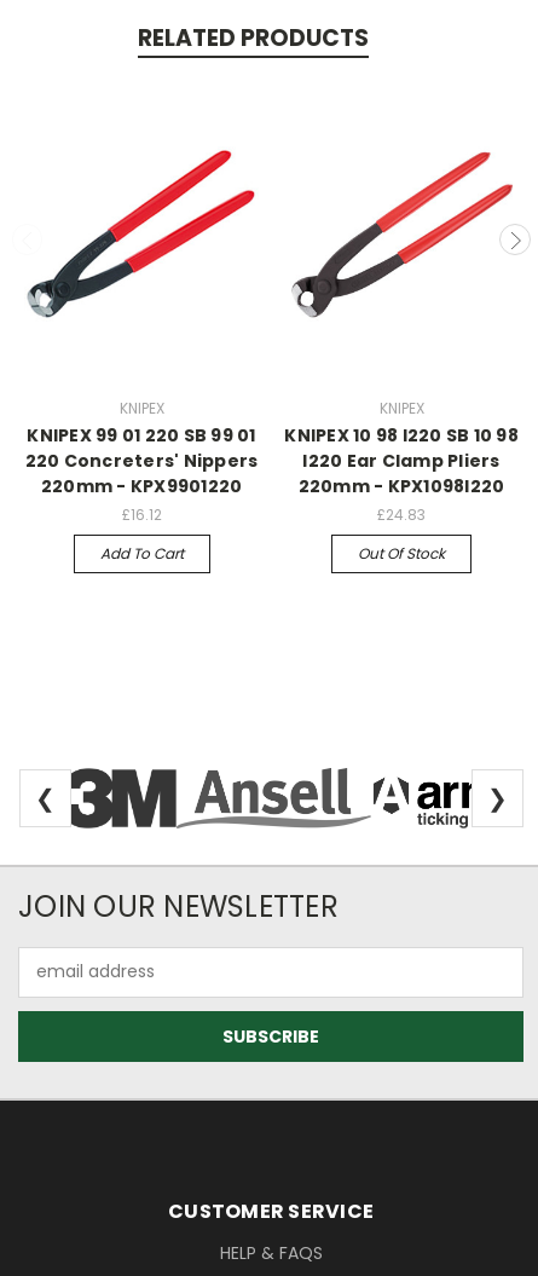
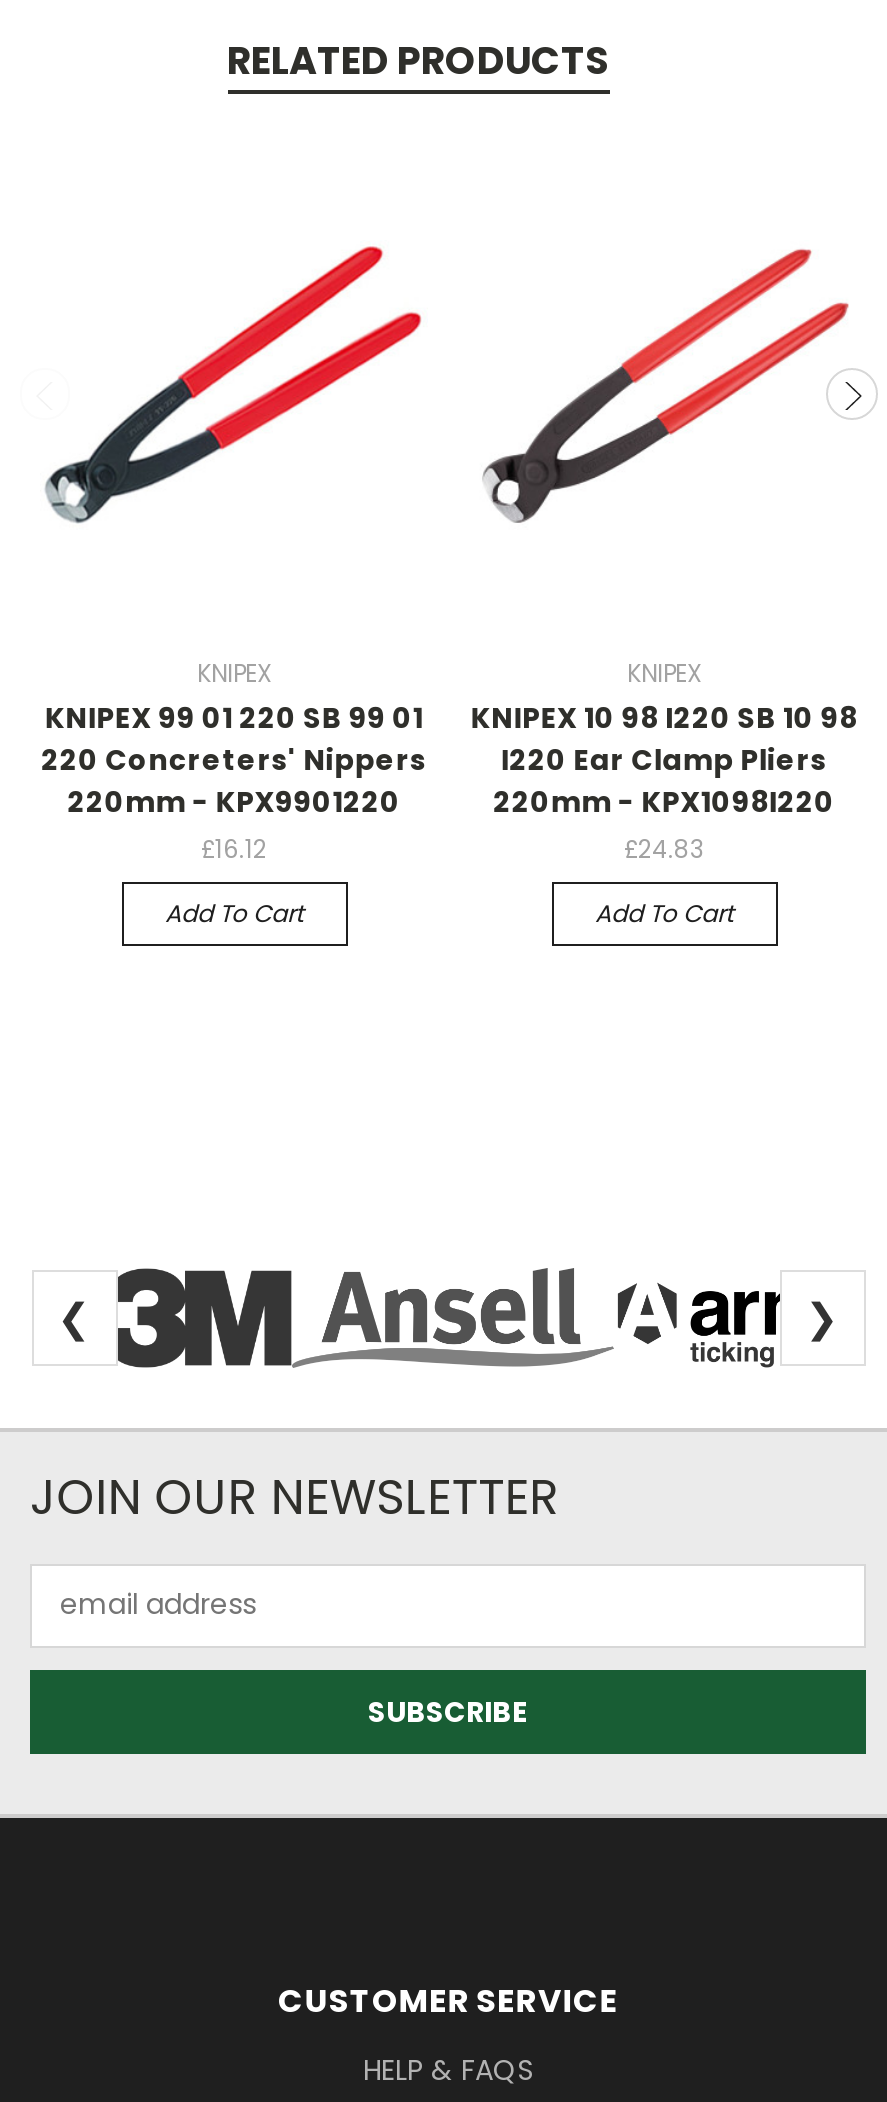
[358,543,445,563] Out Of Stock -> [595,895,733,929] Add To Cart

